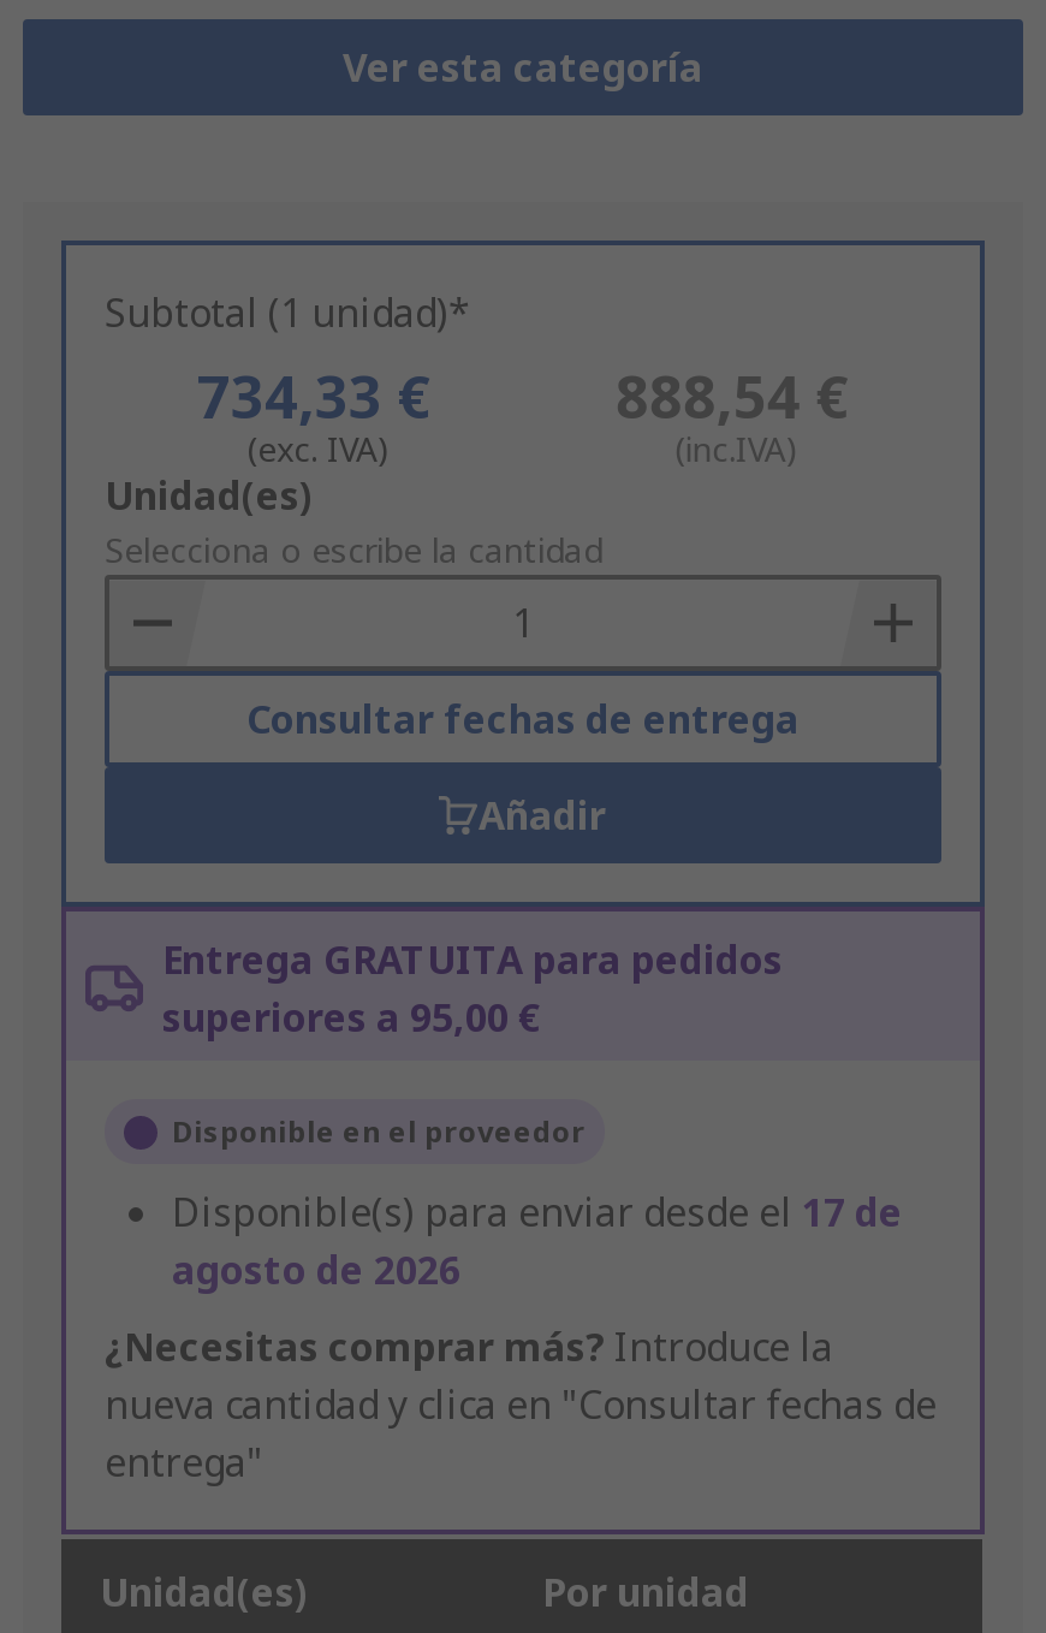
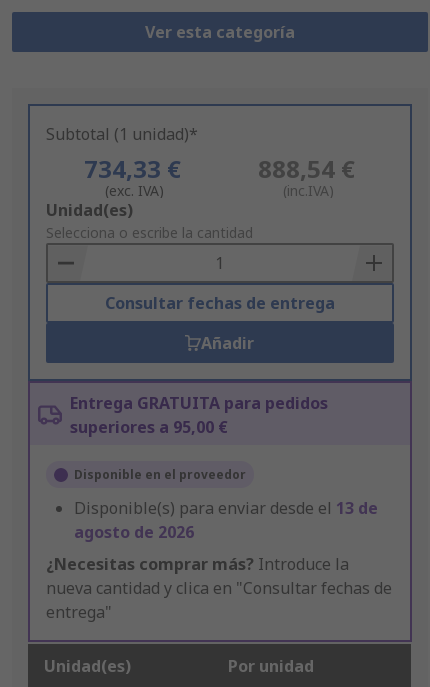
[172,1187,903,1240] Disponible(s) para enviar desde el 17 de -> [74,497,378,519] Disponible(s) para enviar desde el 13 de

